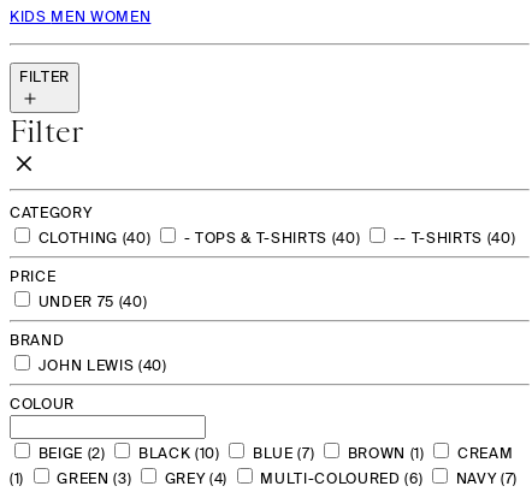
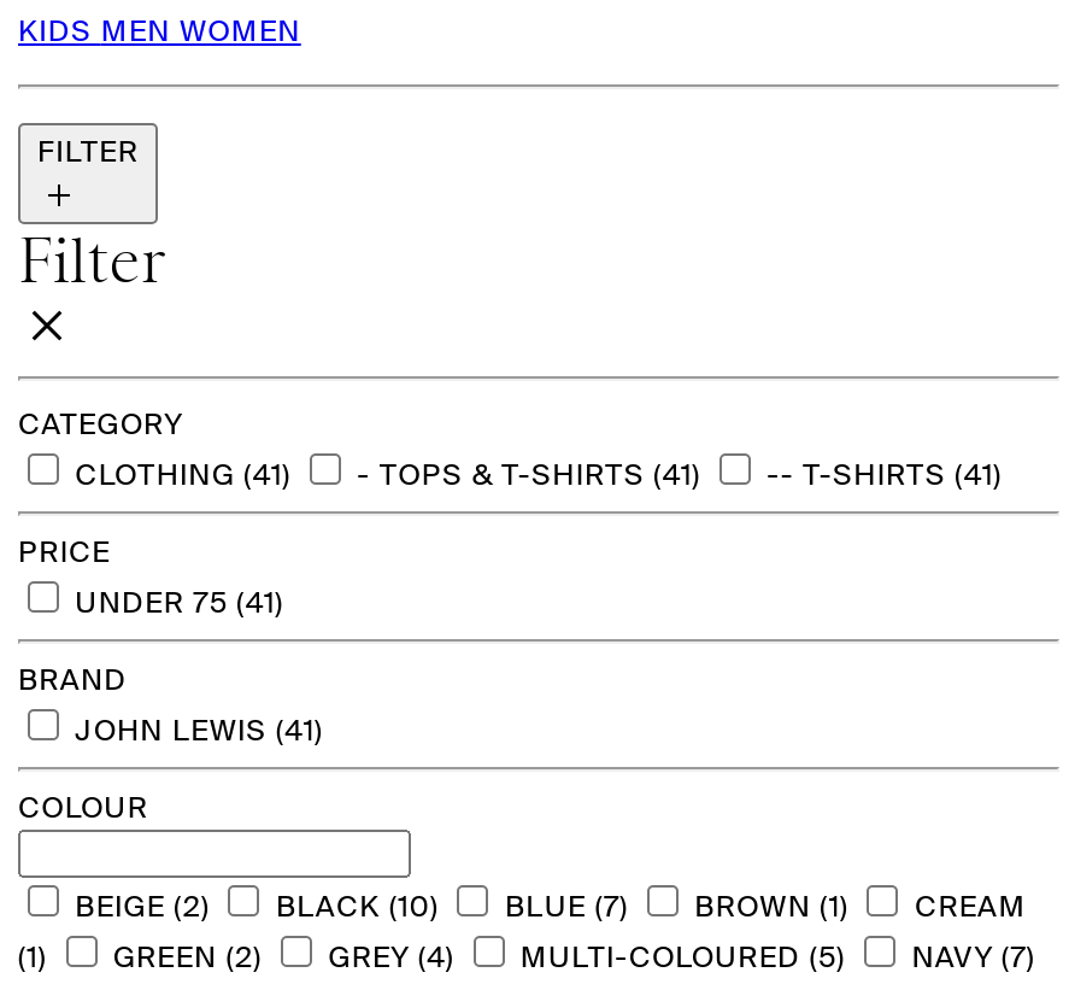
[34,228,155,248] CLOTHING (40) -> [66,455,300,494] CLOTHING (41)
[179,228,365,248] - TOPS & T-SHIRTS (40) -> [348,455,710,494] - TOPS & T-SHIRTS (41)
[389,228,516,248] -- T-SHIRTS (40) -> [758,455,1002,494] -- T-SHIRTS (41)
[34,292,147,311] UNDER 75 (40) -> [66,583,284,622] UNDER 75 (41)
[34,356,167,375] JOHN LEWIS (40) -> [66,711,323,750] JOHN LEWIS (41)
[53,469,136,488] GREEN (3) -> [104,938,271,976] GREEN (2)
[256,469,427,488] MULTI-COLOURED (6) -> [511,938,854,976] MULTI-COLOURED (5)

